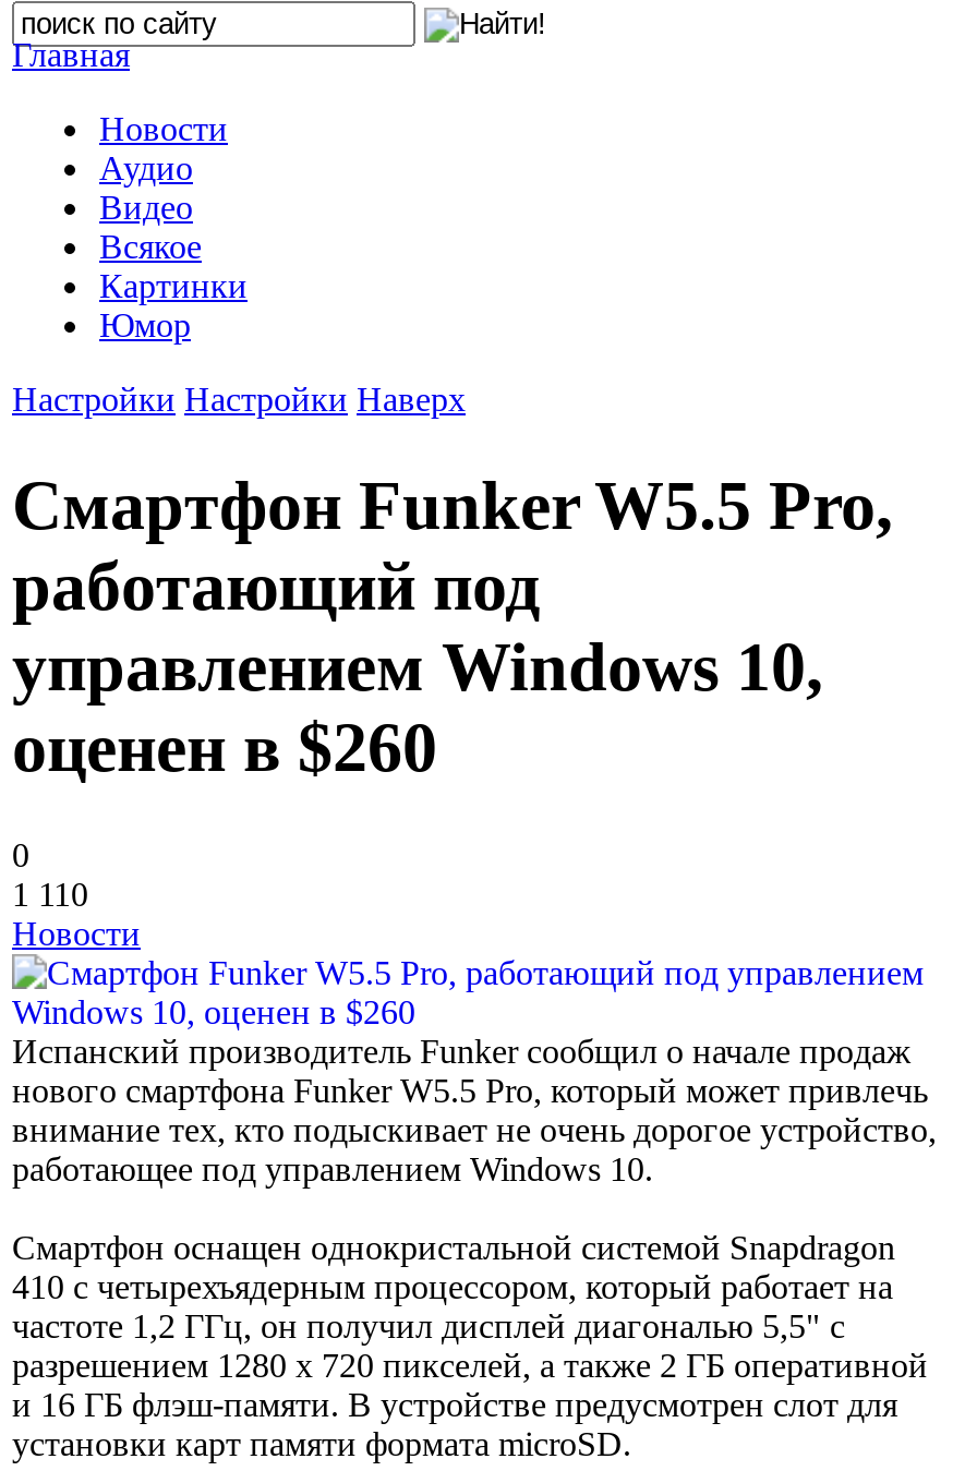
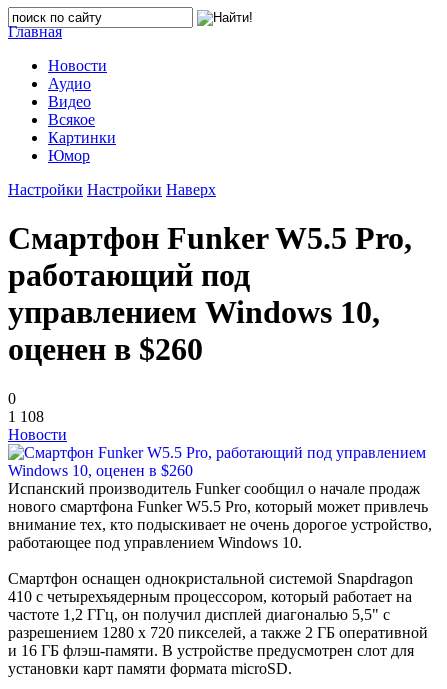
[12,875,88,912] 1 110 -> [8,408,44,425] 1 108

